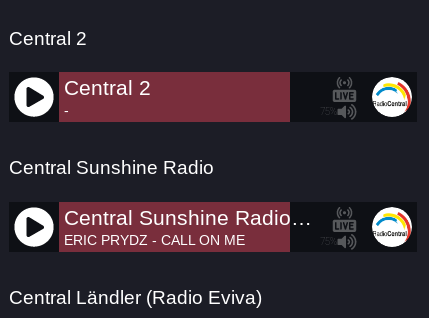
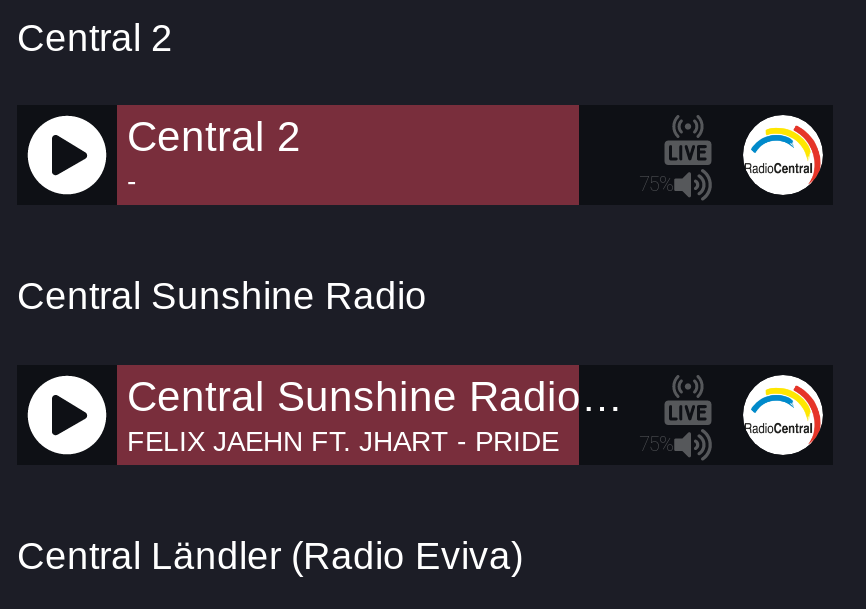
[64,232,245,248] ERIC PRYDZ - CALL ON ME -> [127,424,559,456] FELIX JAEHN FT. JHART - PRIDE

